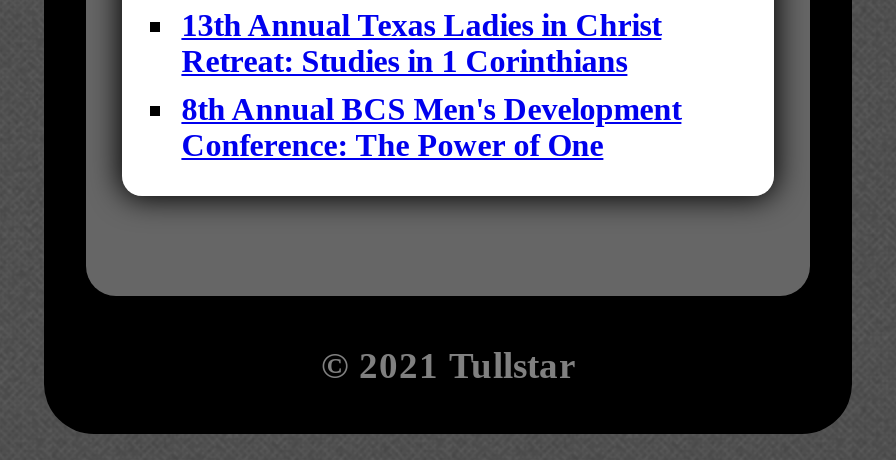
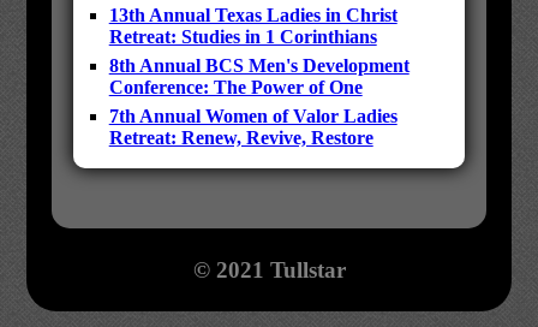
none -> [109,106,397,148] 7th Annual Women of Valor Ladies | Retreat: Renew, Revive, Restore

